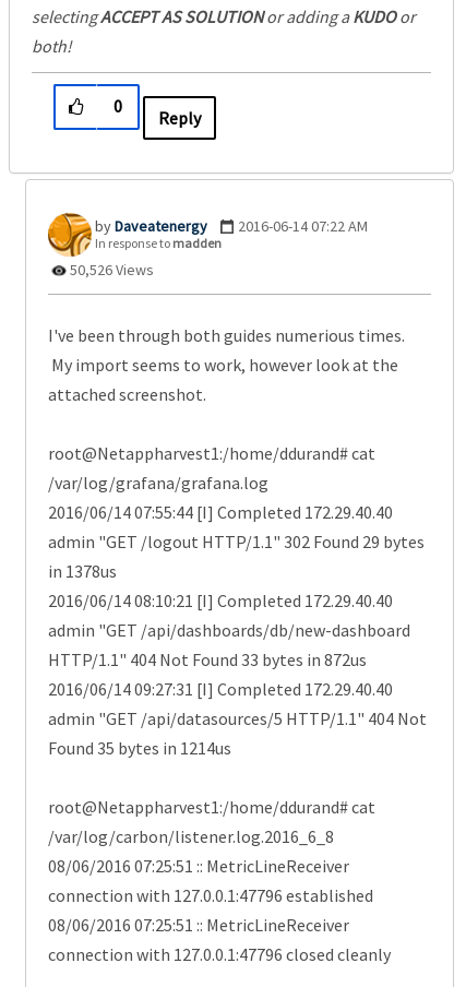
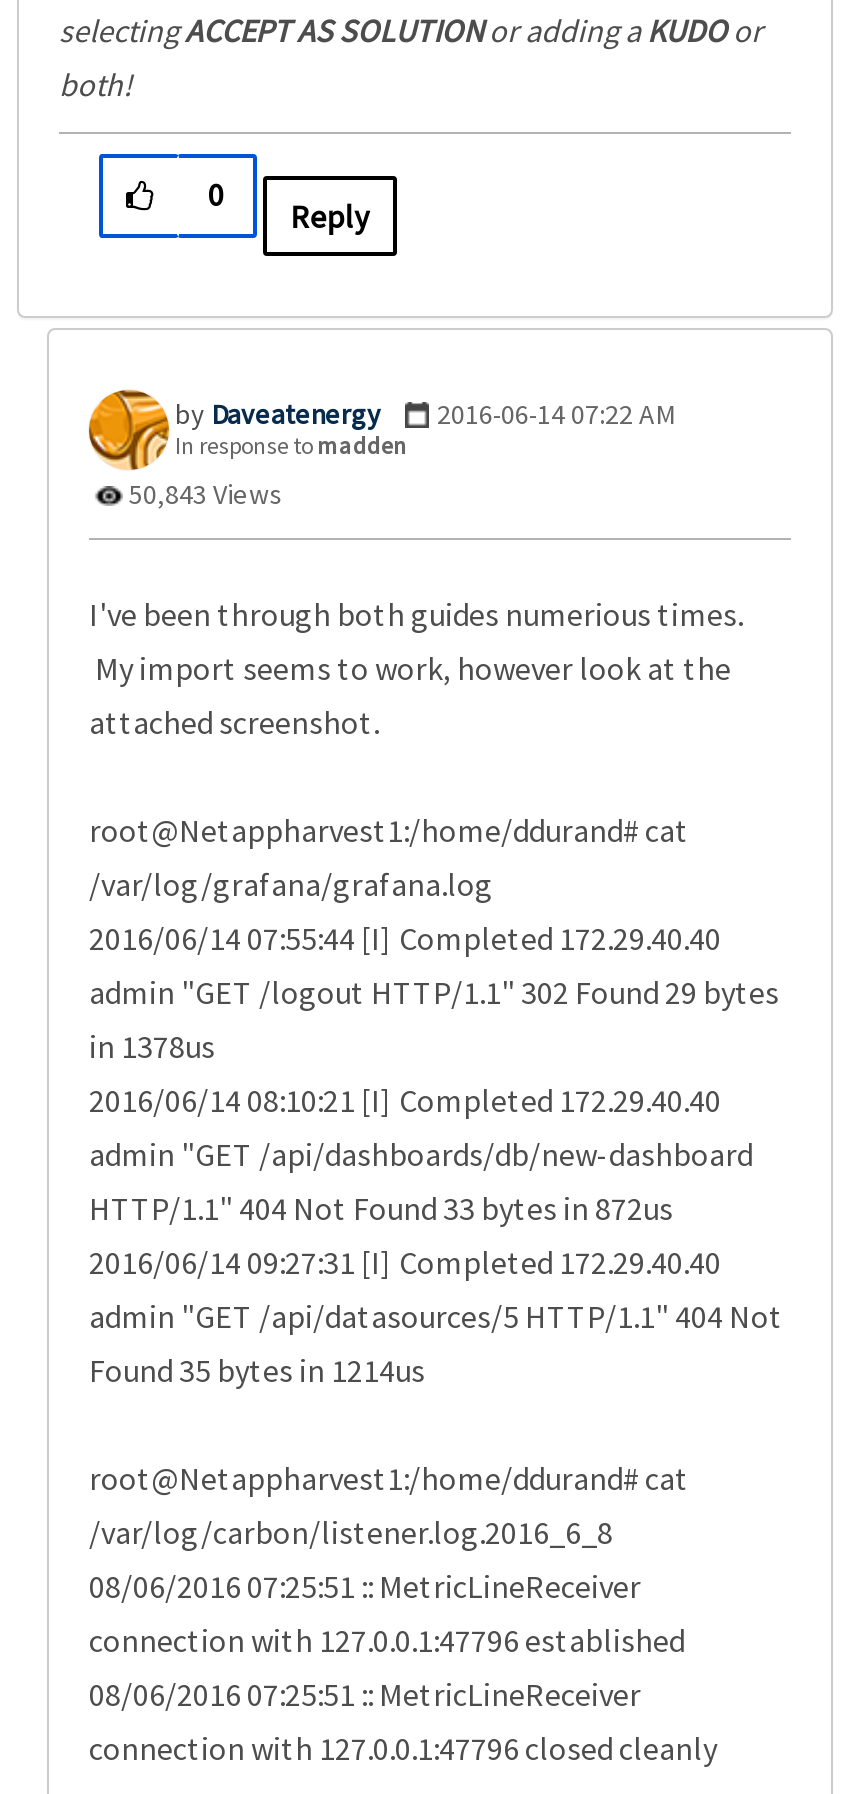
[67,260,154,280] 50,526 Views -> [123,476,283,512] 50,843 Views

